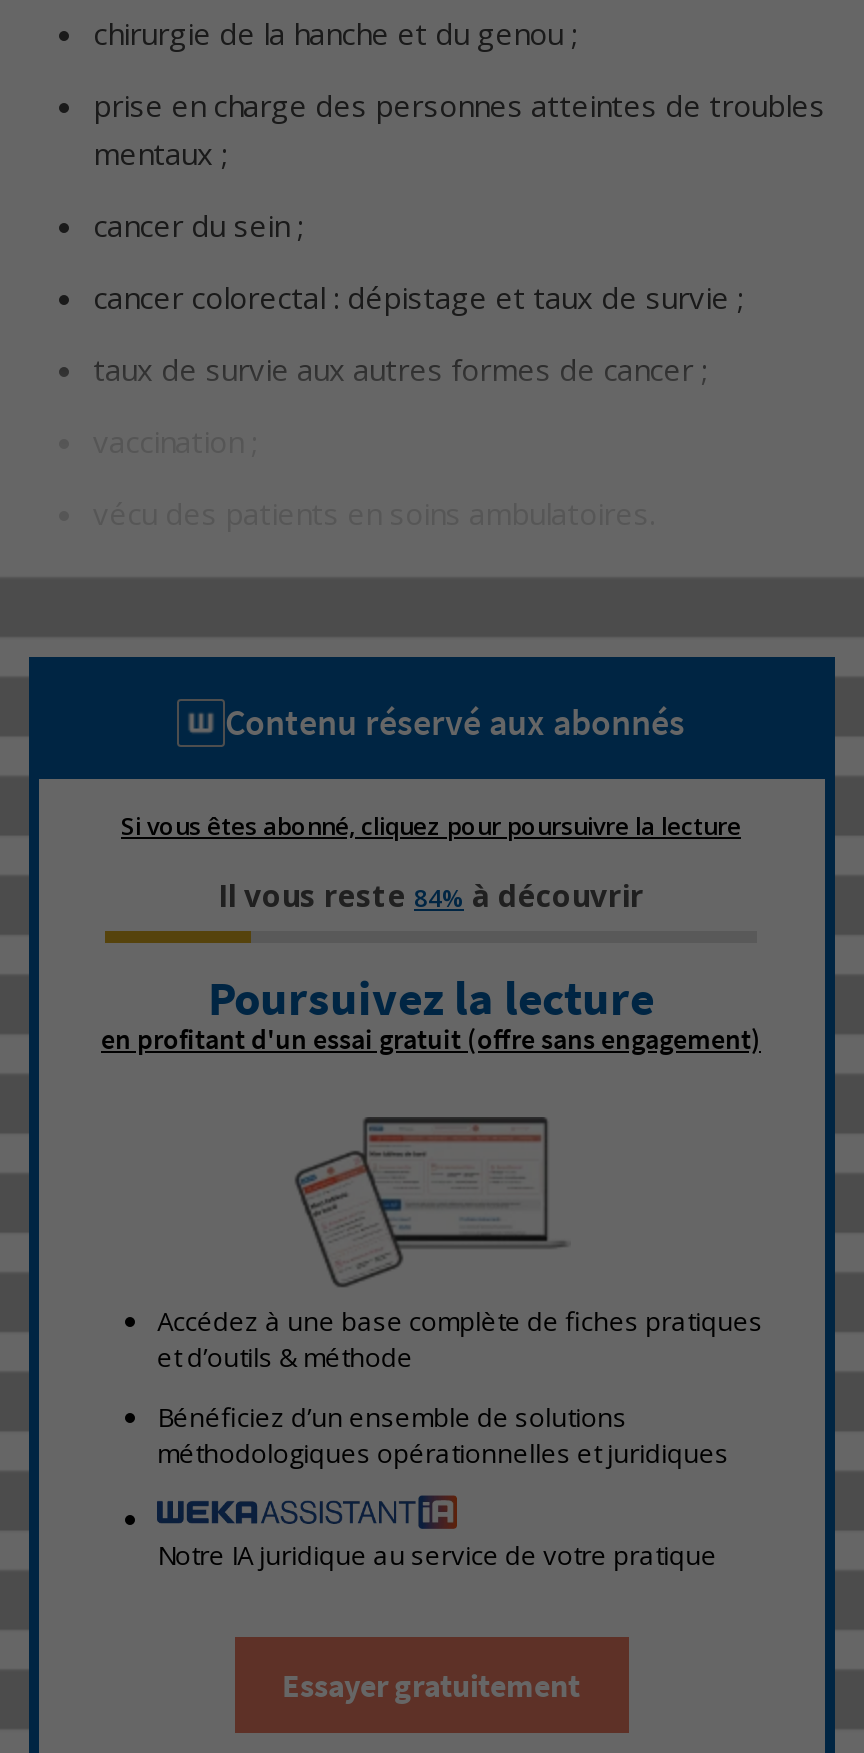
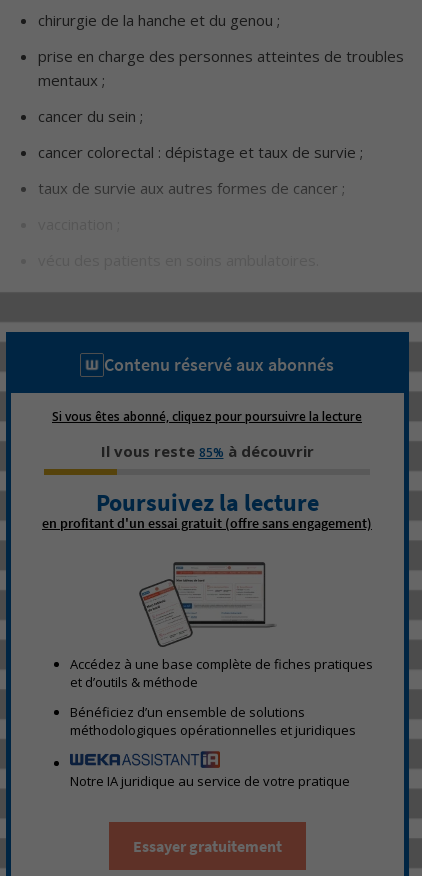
[218,875,644,915] Il vous reste 84% à découvrir -> [100,441,313,461] Il vous reste 85% à découvrir

